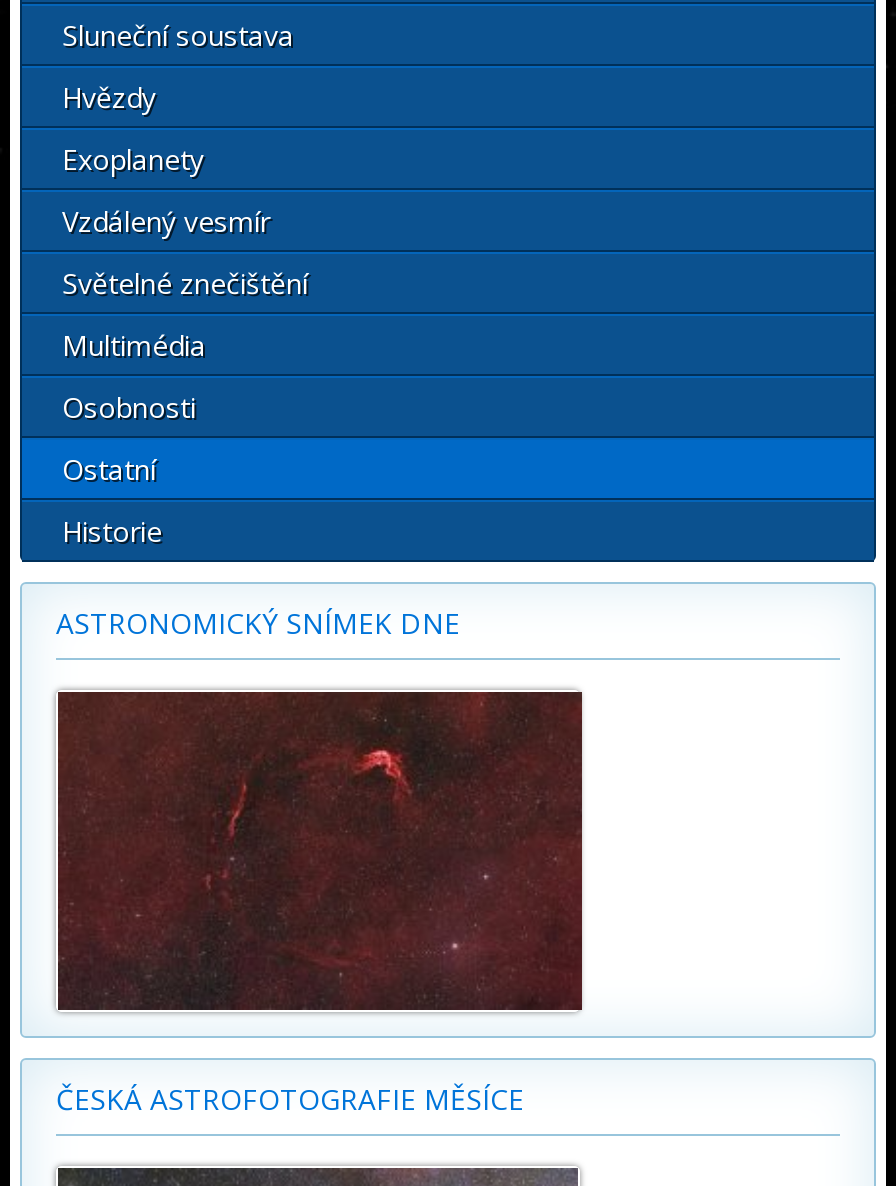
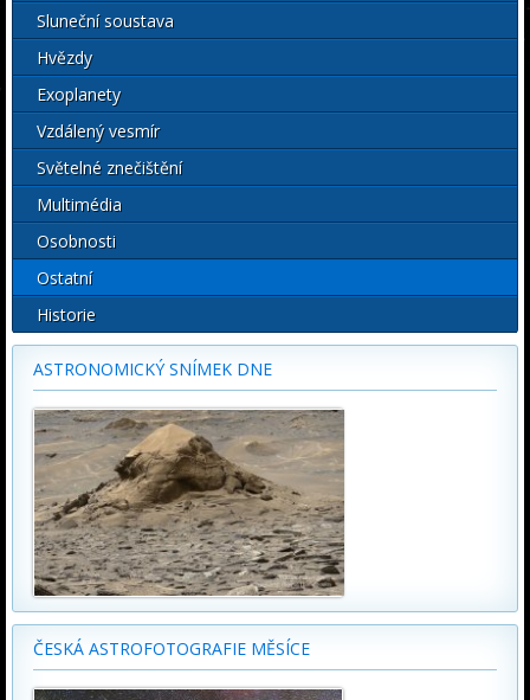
[58,692,582,1010] [image] -> [34,410,344,596] [image]

